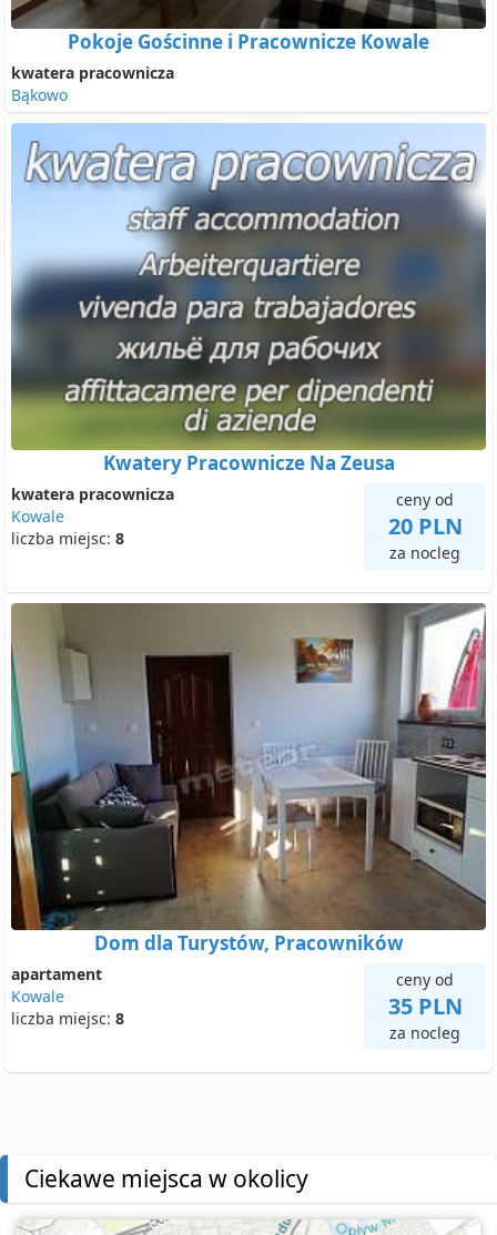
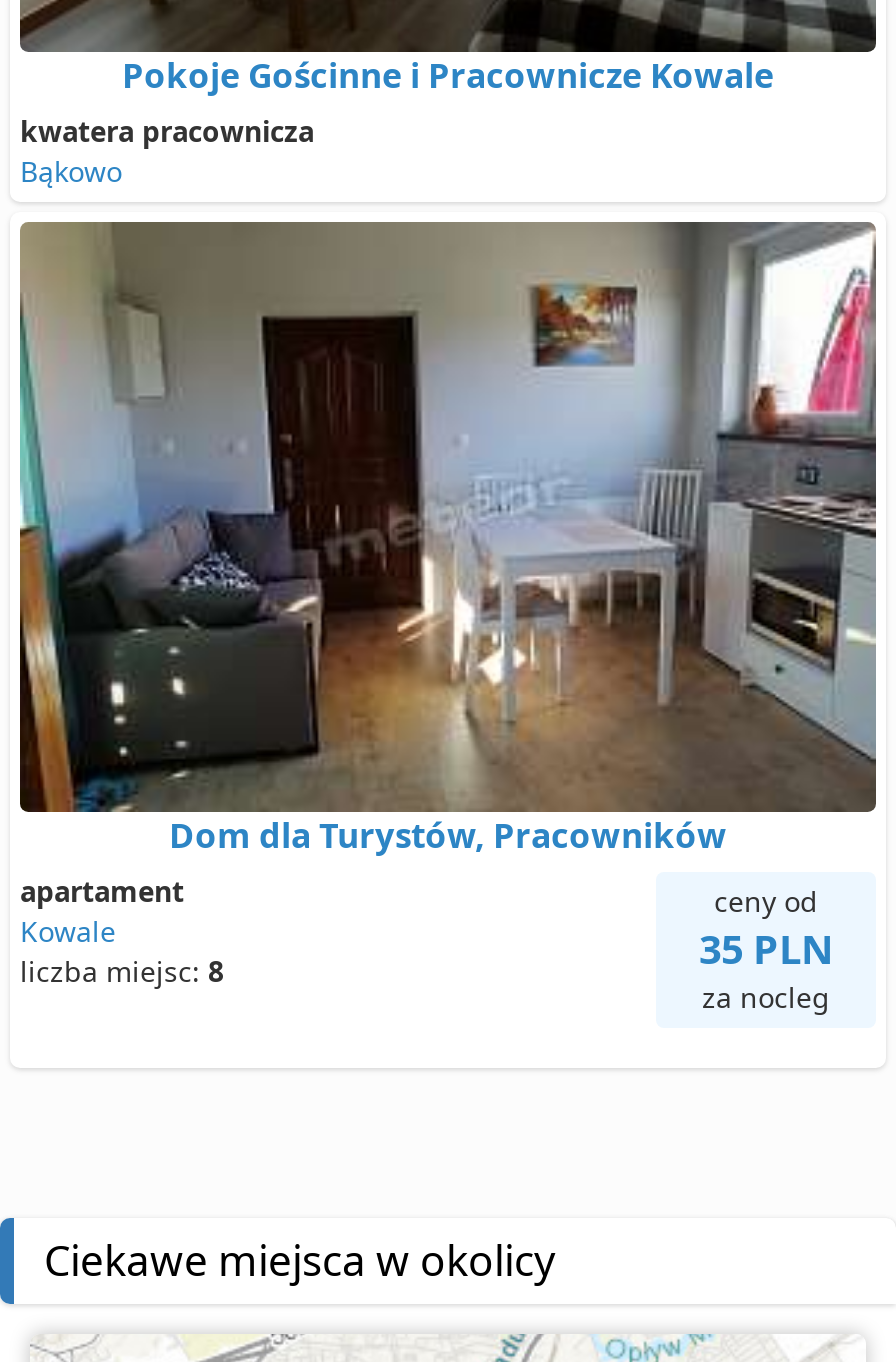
[11,123,486,563] [image] | Kwatery Pracownicze Na Zeusa | ceny od | 20 PLN | za nocleg -> none
[11,483,174,549] kwatera pracownicza | Kowale | liczba miejsc: 8 -> none

